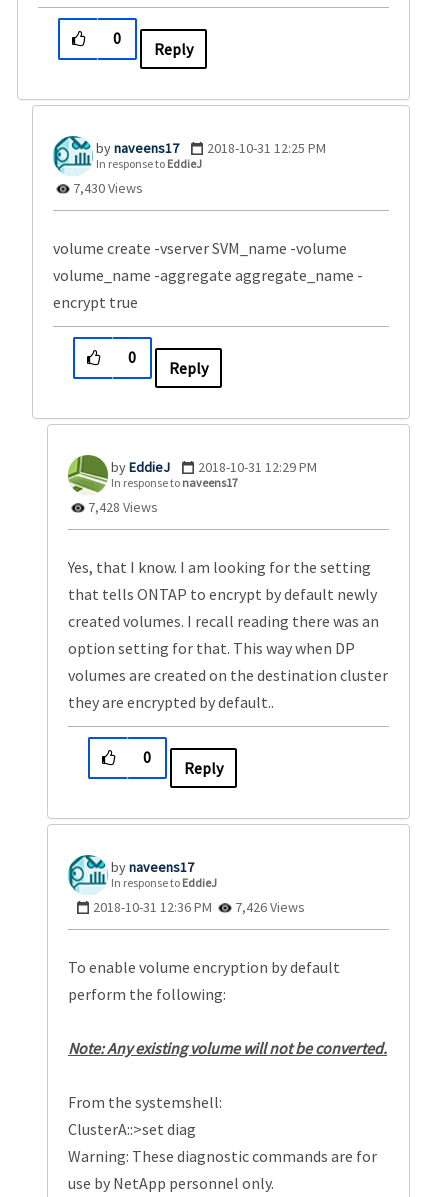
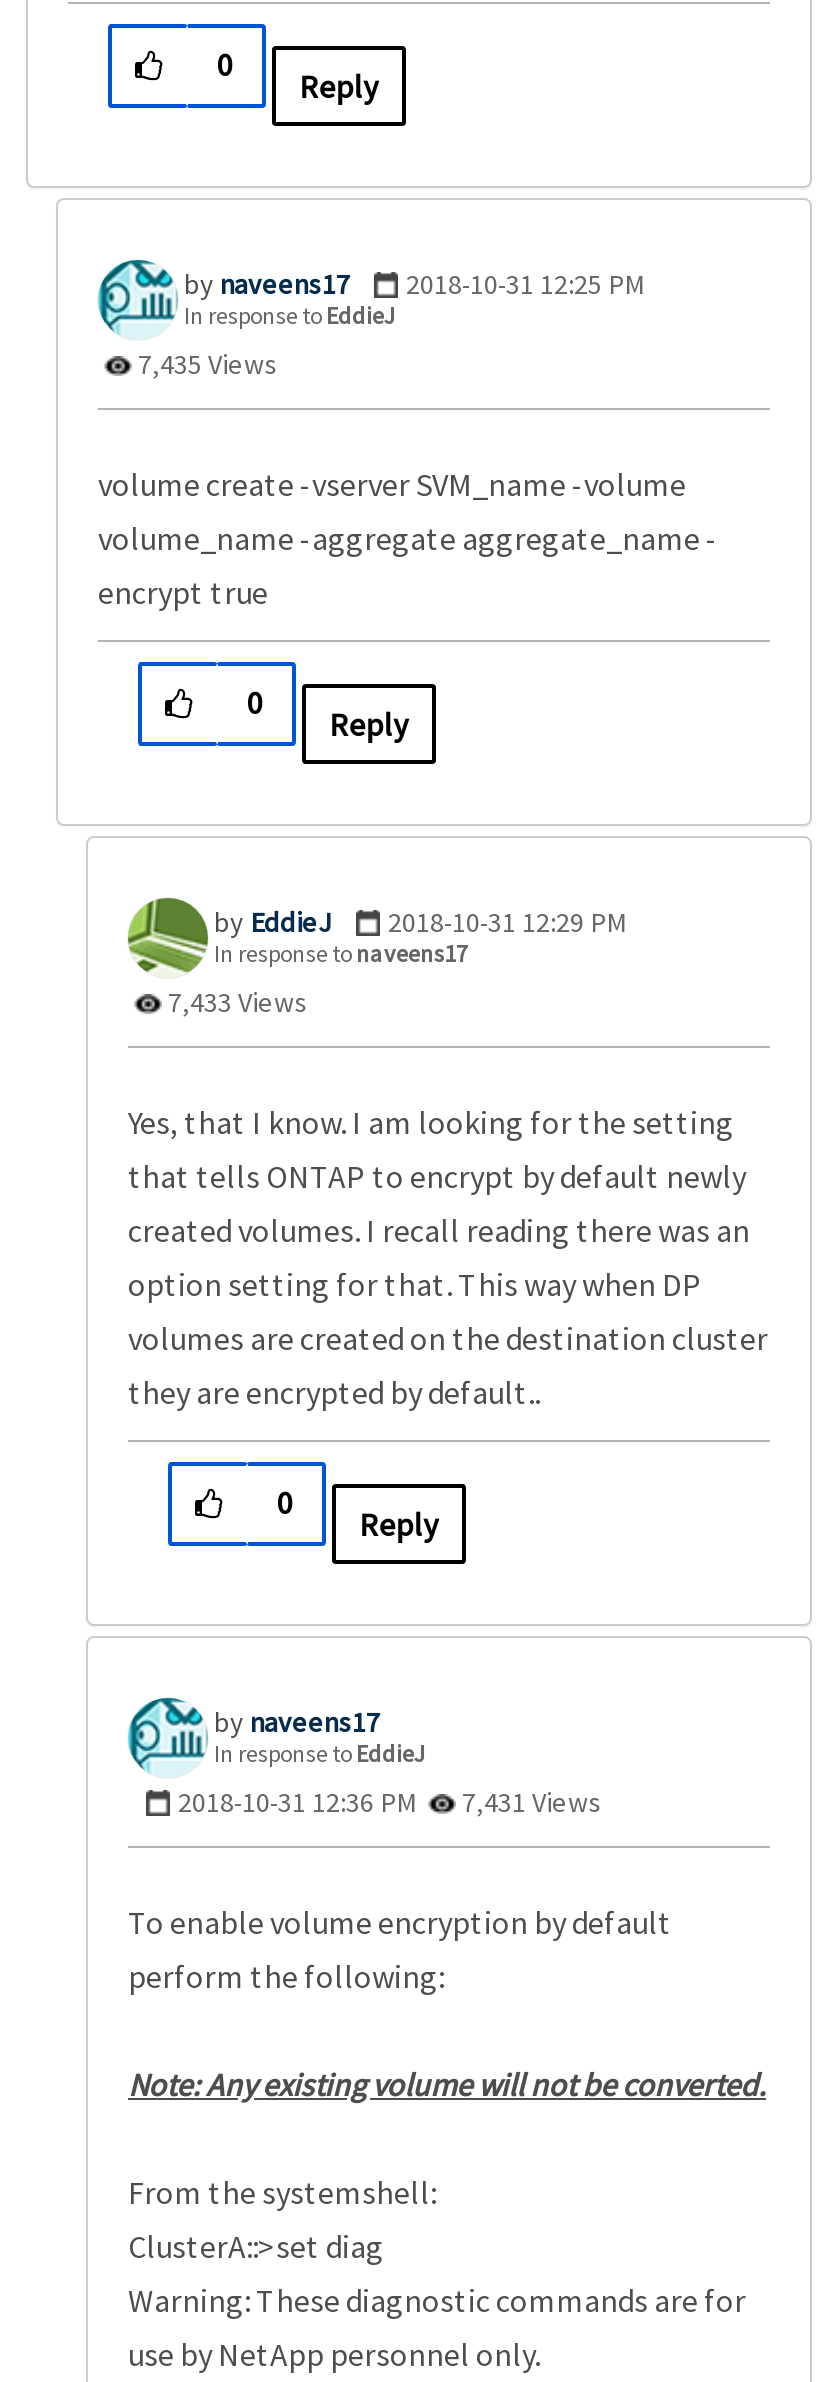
[70,179,143,197] 7,430 Views -> [132,345,278,381] 7,435 Views
[85,498,158,516] 7,428 Views -> [162,983,308,1019] 7,433 Views
[93,898,305,916] 2018-10-31 12:36 PM 7,426 Views -> [178,1783,602,1819] 2018-10-31 12:36 PM 7,431 Views

